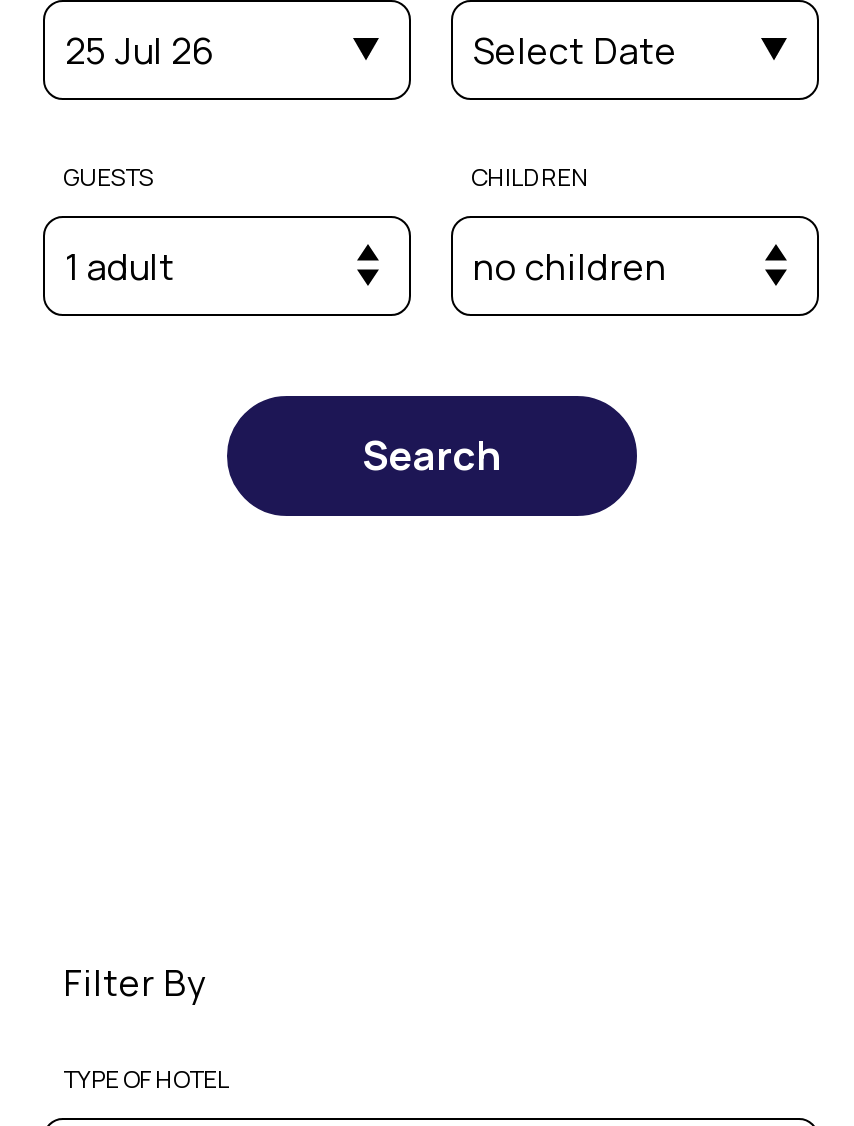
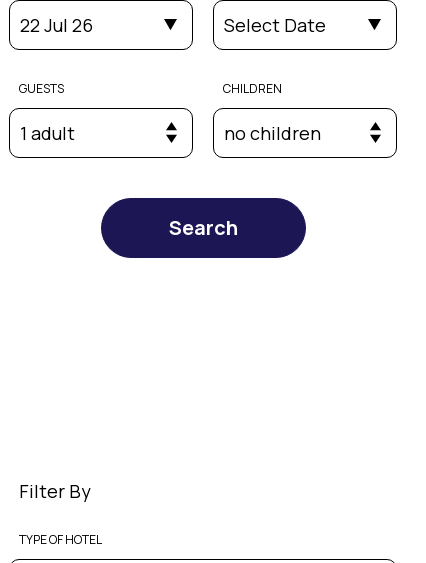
[65,26,213,74] 25 Jul 26 -> [20,13,93,37] 22 Jul 26

